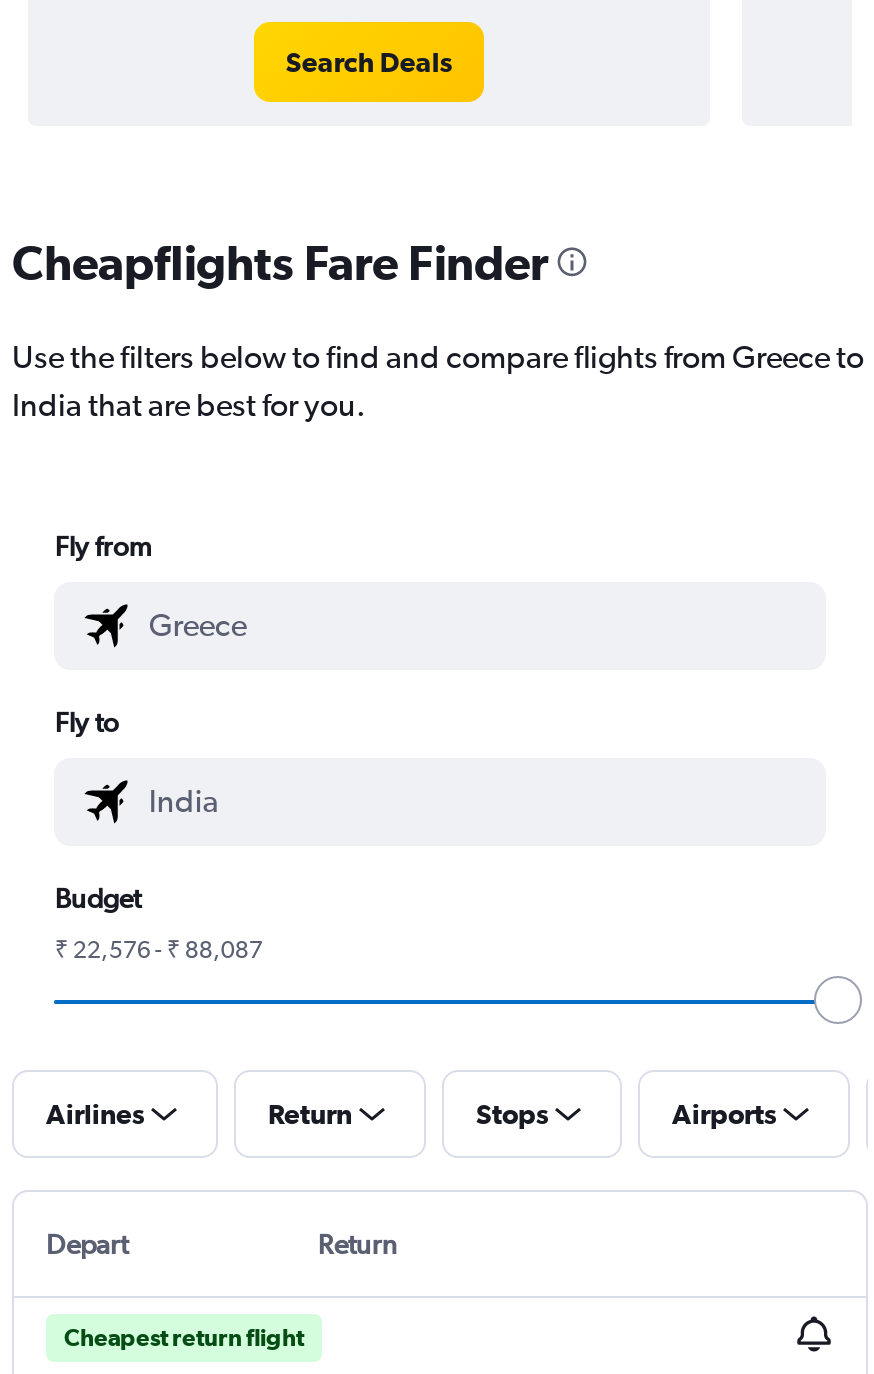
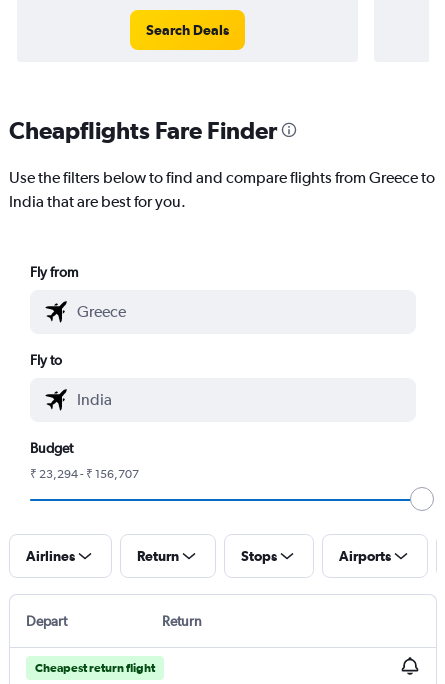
[55,936,263,964] ₹ 22,576 - ₹ 88,087 -> [30,467,139,481] ₹ 23,294 - ₹ 156,707

